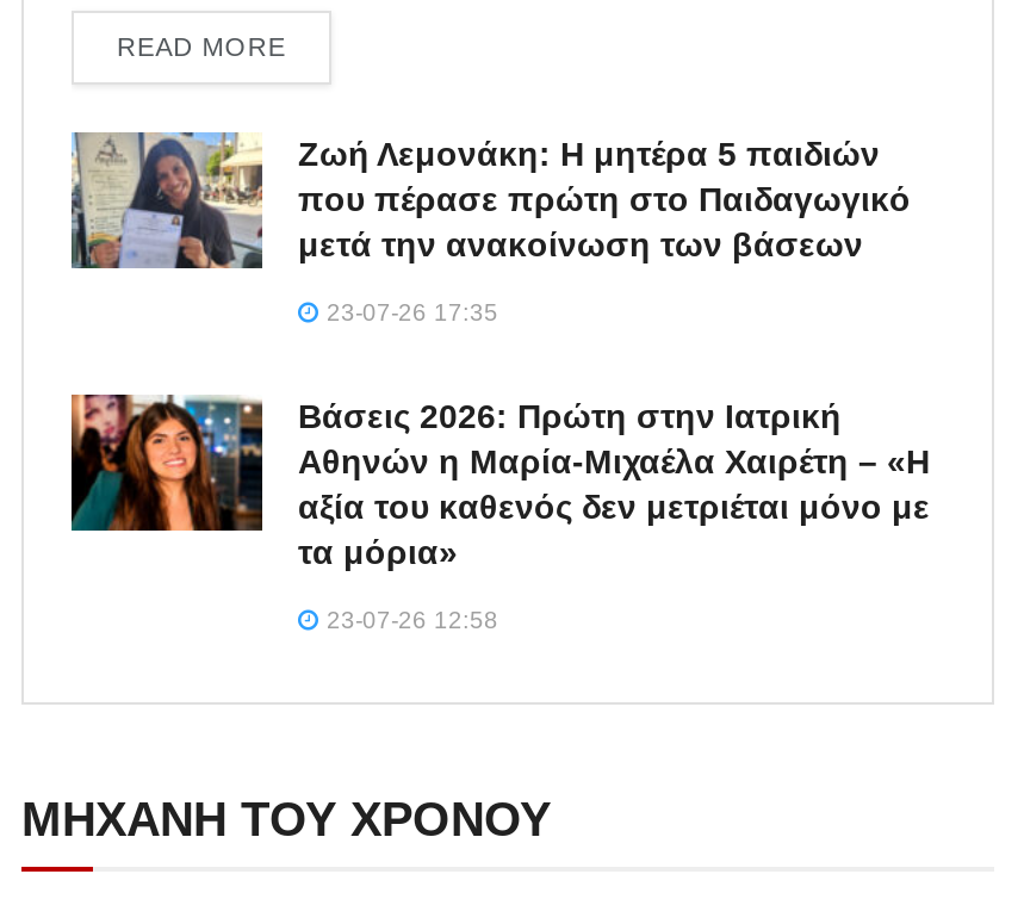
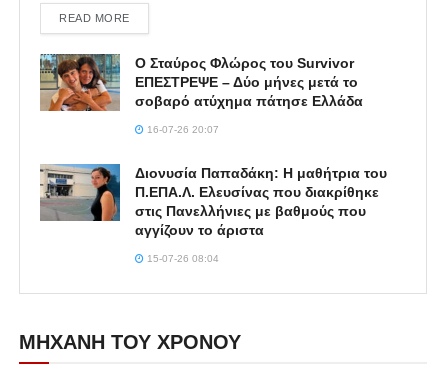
[69,130,911,271] [image] | Ζωή Λεμονάκη: Η μητέρα 5 παιδιών | που πέρασε πρώτη στο Παιδαγωγικό | μετά την ανακοίνωση των βάσεων -> [39,53,363,112] [image] | Ο Σταύρος Φλώρος του Survivor | ΕΠΕΣΤΡΕΨΕ – Δύο μήνες μετά το | σοβαρό ατύχημα πάτησε Ελλάδα
[319,299,498,325] 23-07-26 17:35 -> [144,124,219,135] 16-07-26 20:07
[69,392,930,571] [image] | Βάσεις 2026: Πρώτη στην Ιατρική | Αθηνών η Μαρία-Μιχαέλα Χαιρέτη – «Η | αξία του καθενός δεν μετριέται μόνο με | τα μόρια» -> [39,163,387,238] [image] | Διονυσία Παπαδάκη: Η μαθήτρια του | Π.ΕΠΑ.Λ. Ελευσίνας που διακρίθηκε | στις Πανελλήνιες με βαθμούς που | αγγίζουν το άριστα
[319,607,498,633] 23-07-26 12:58 -> [144,253,219,264] 15-07-26 08:04

